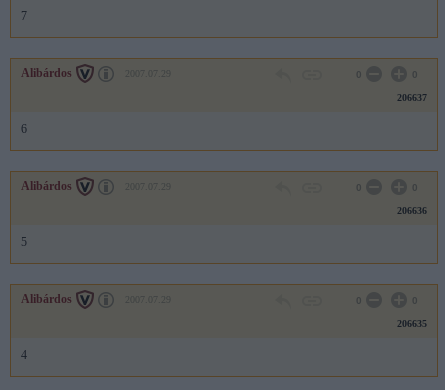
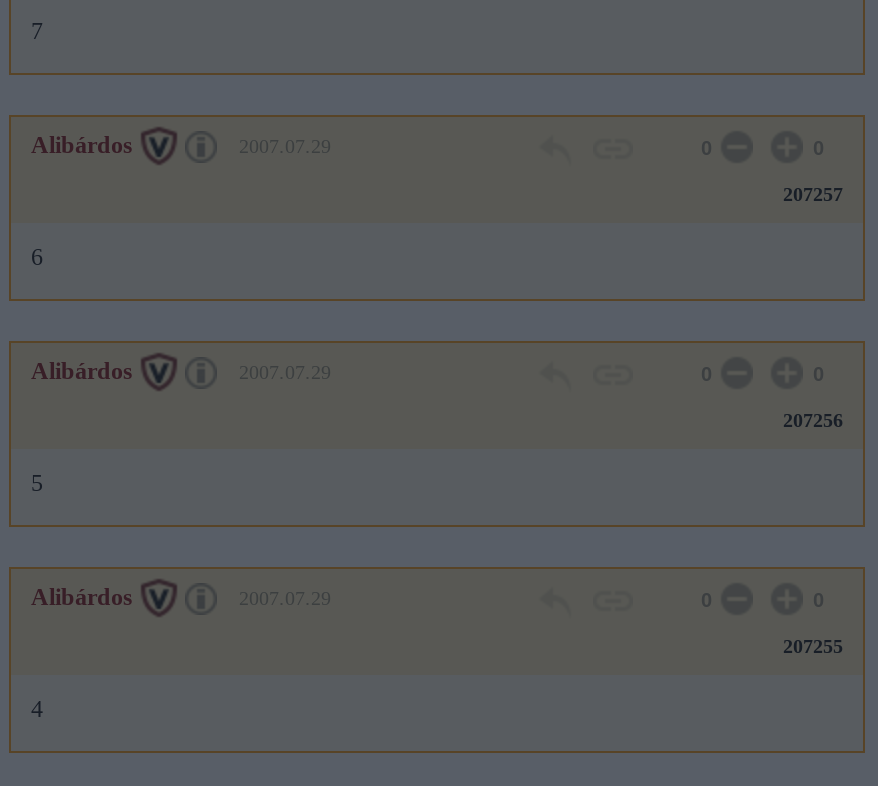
[397,92,427,103] 206637 -> [783,183,843,205] 207257
[397,205,427,216] 206636 -> [783,409,843,431] 207256
[397,318,427,329] 206635 -> [783,635,843,657] 207255

